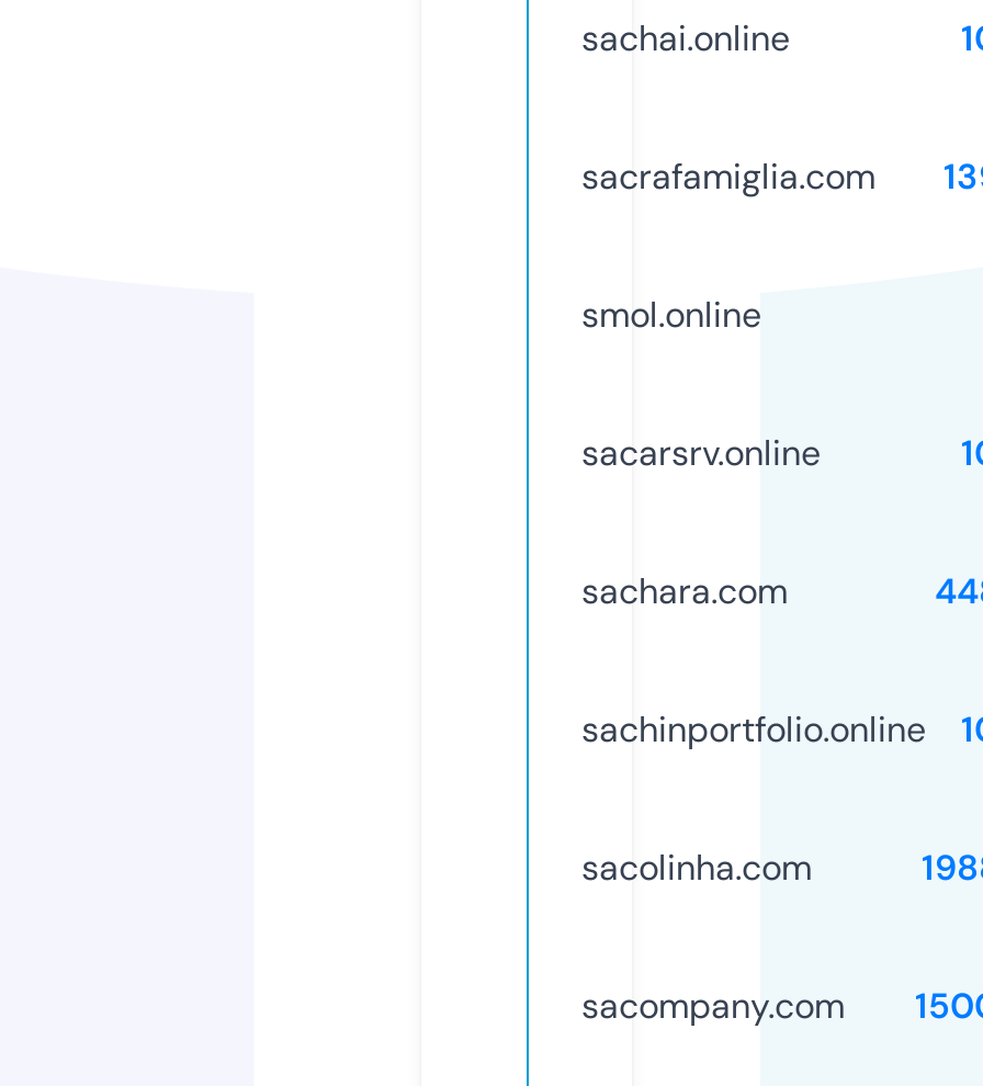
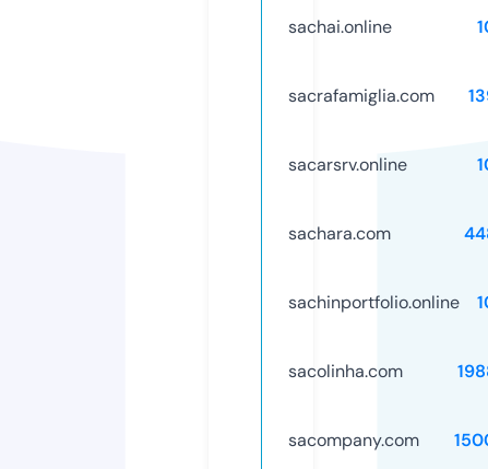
[581,291,761,337] smol.online -> none

